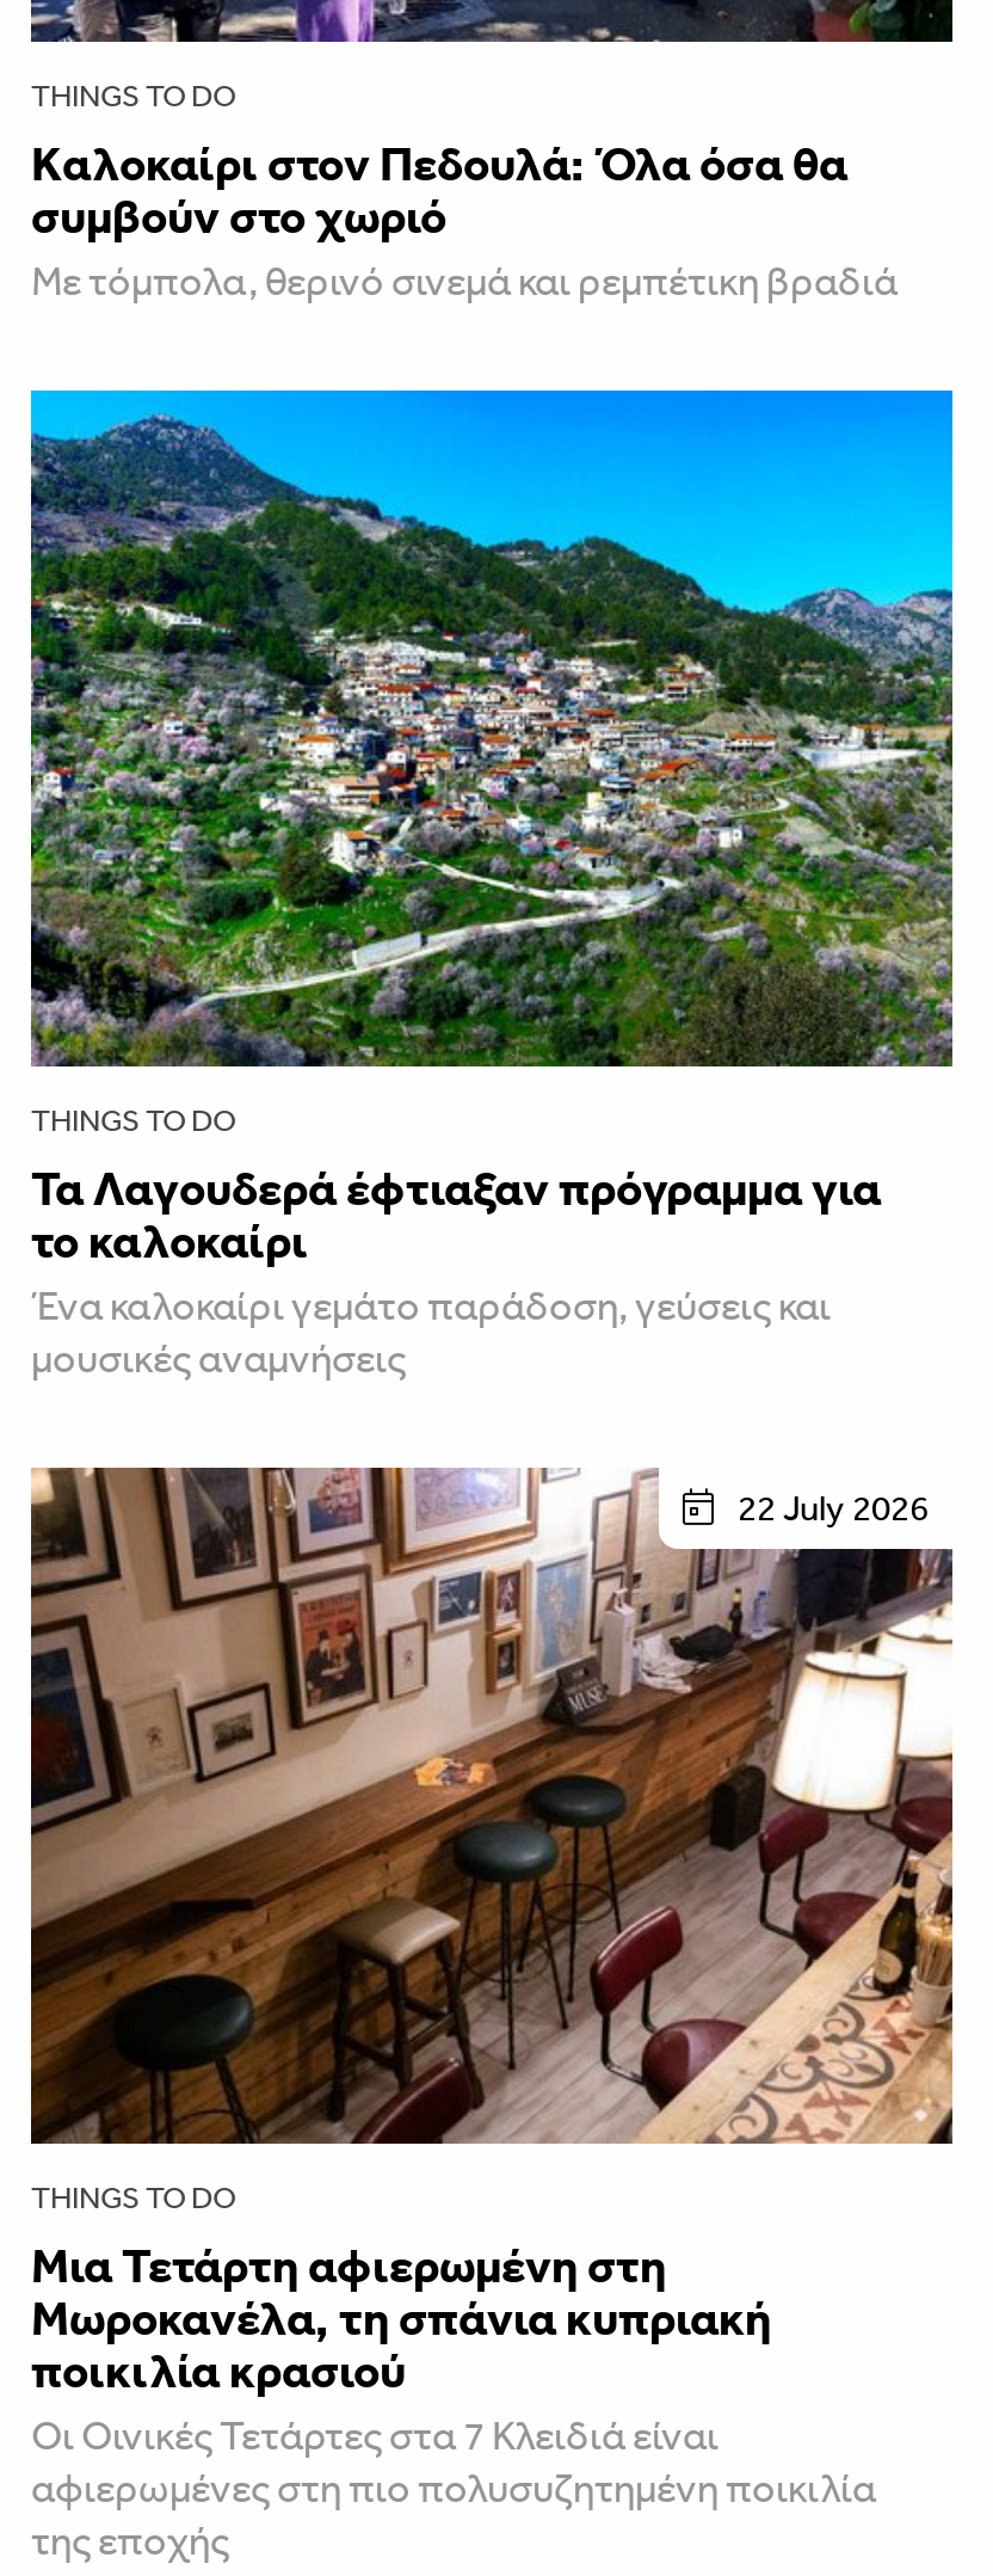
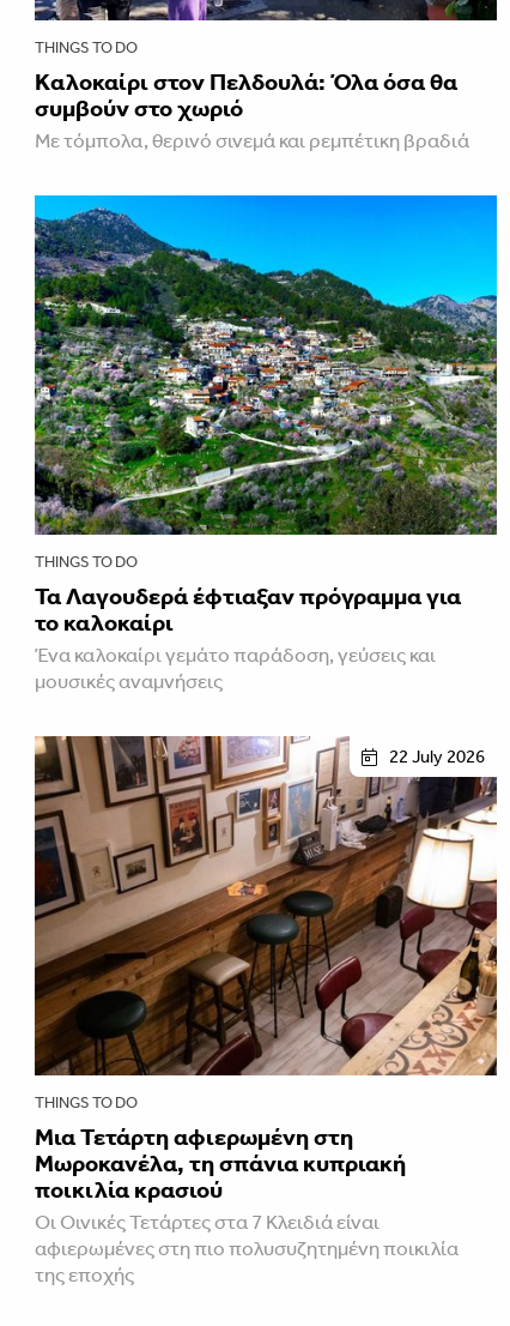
[31,135,847,192] Kαλοκαίρι στον Πεδουλά: Όλα όσα θα -> [35,68,457,96] Kαλοκαίρι στον Πελδουλά: Όλα όσα θα

